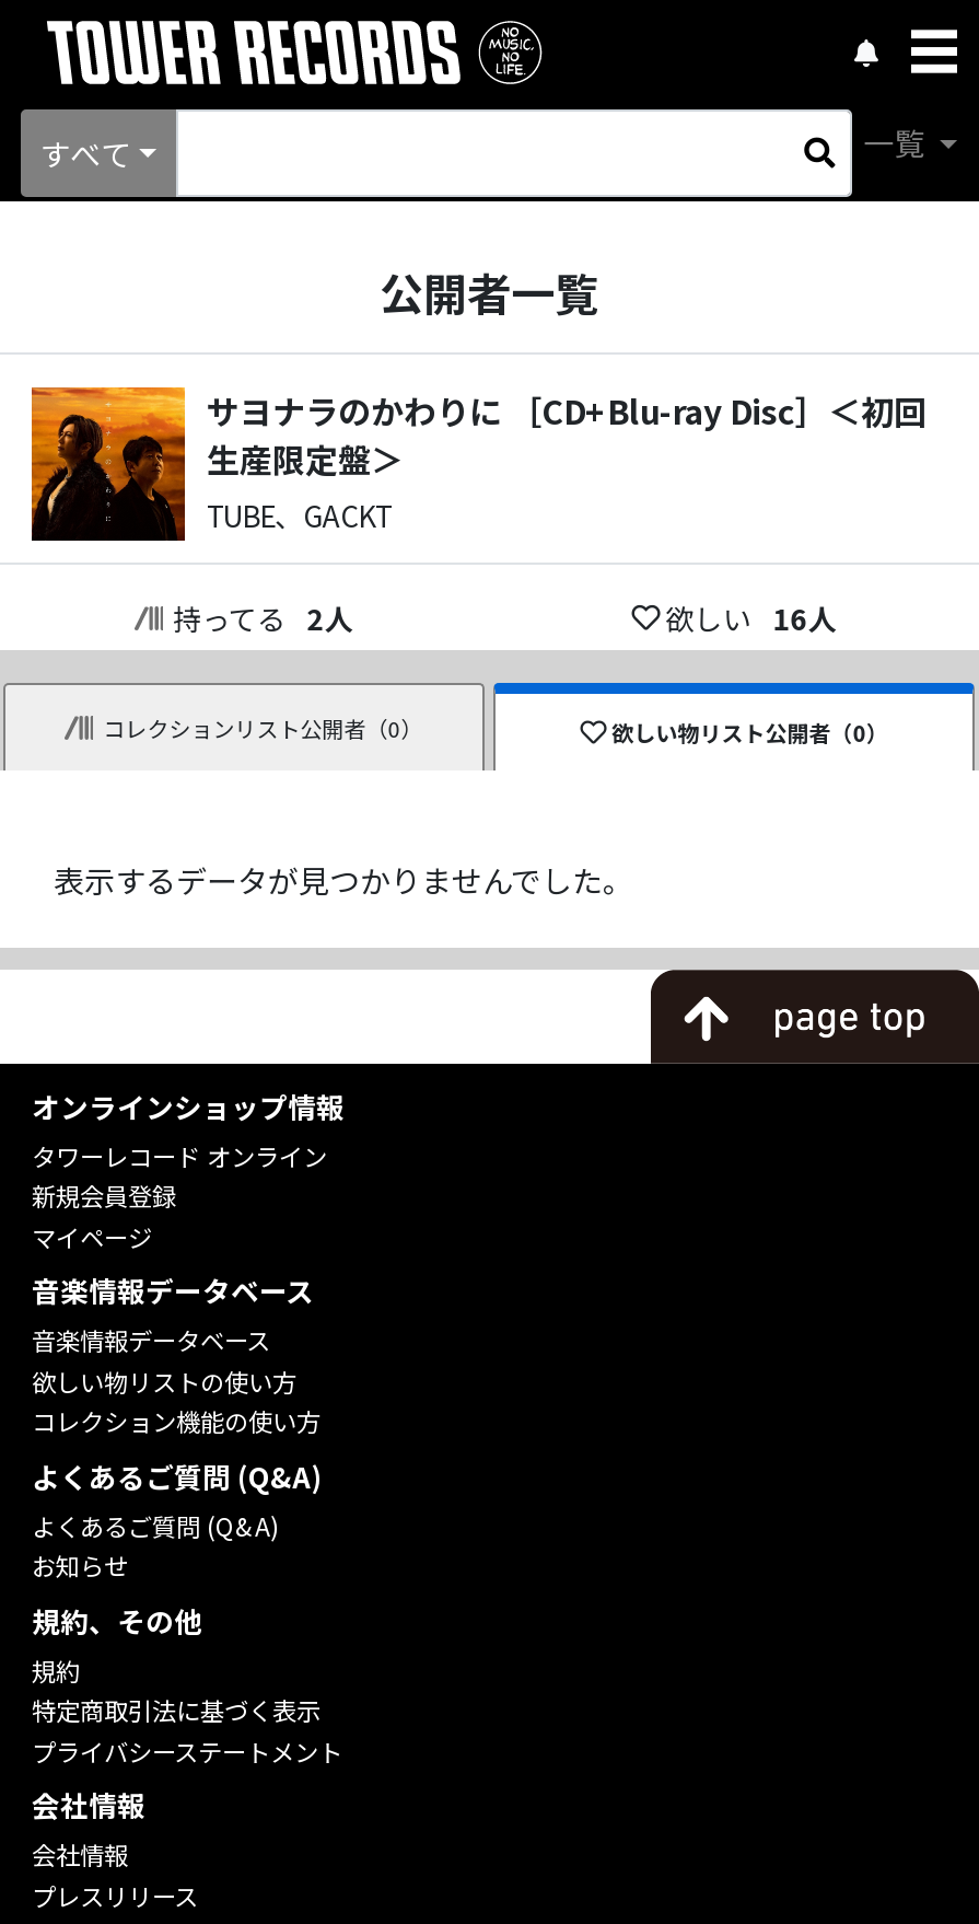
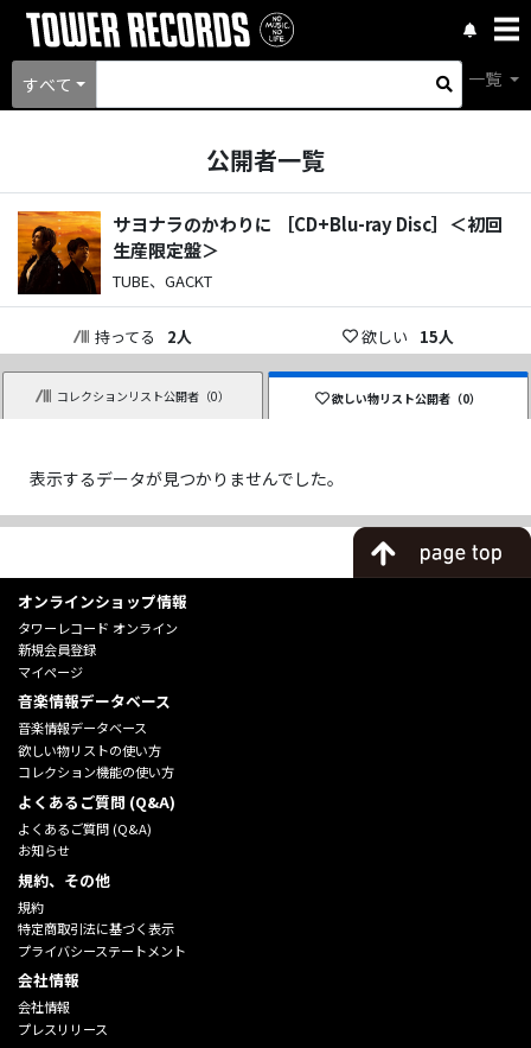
[666,598,836,640] 欲しい 16人 -> [361,325,454,348] 欲しい 15人

